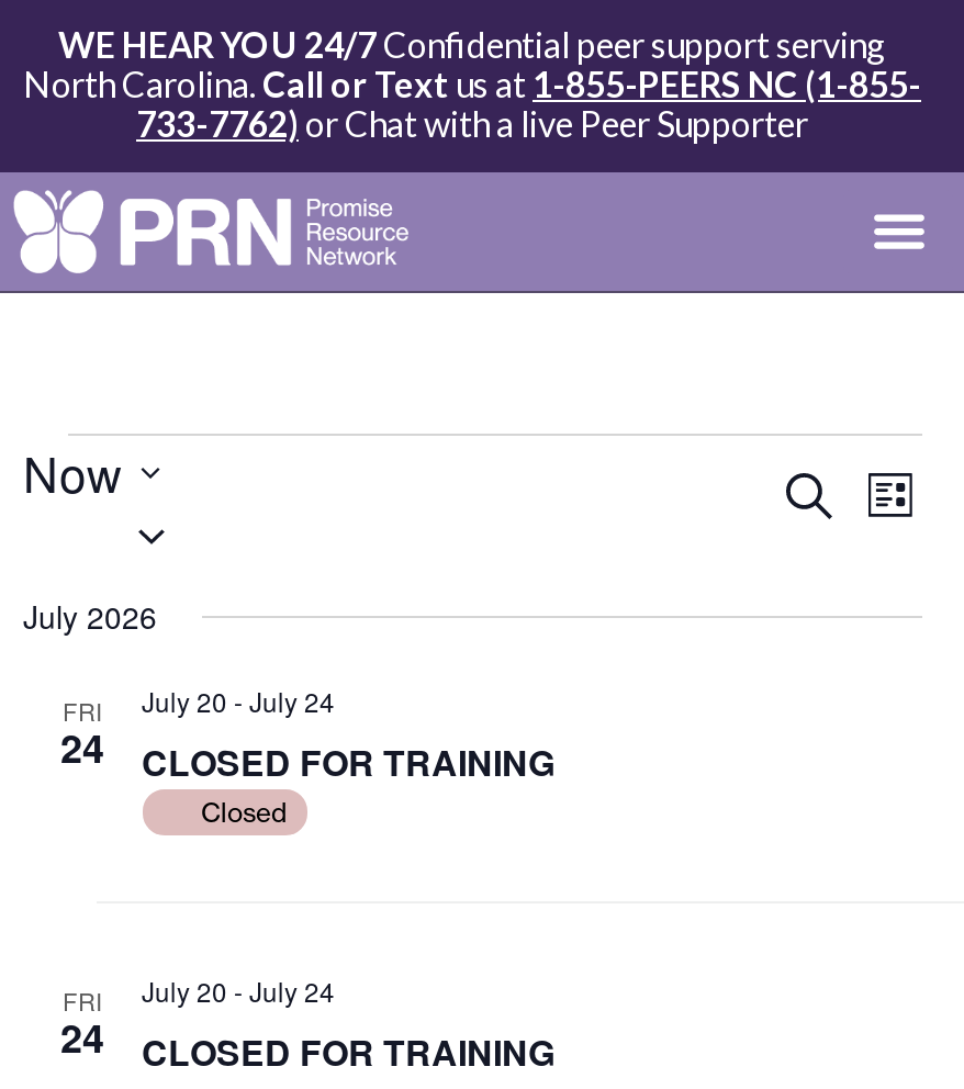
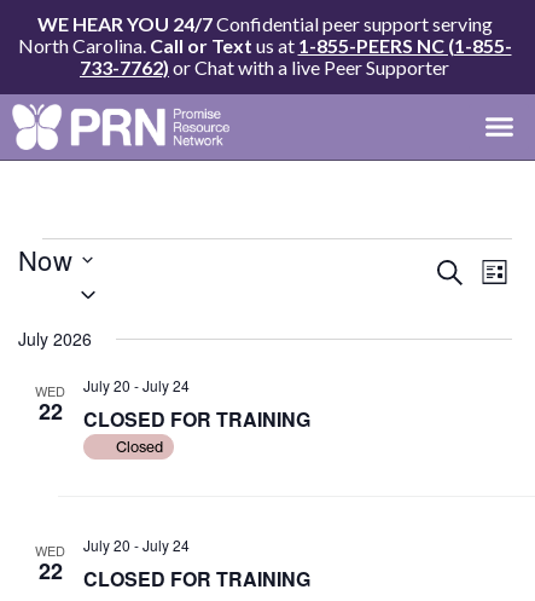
[60,693,104,776] FRI | 24 -> [35,381,65,427] WED | 22
[60,983,104,1066] FRI | 24 -> [35,541,65,587] WED | 22

